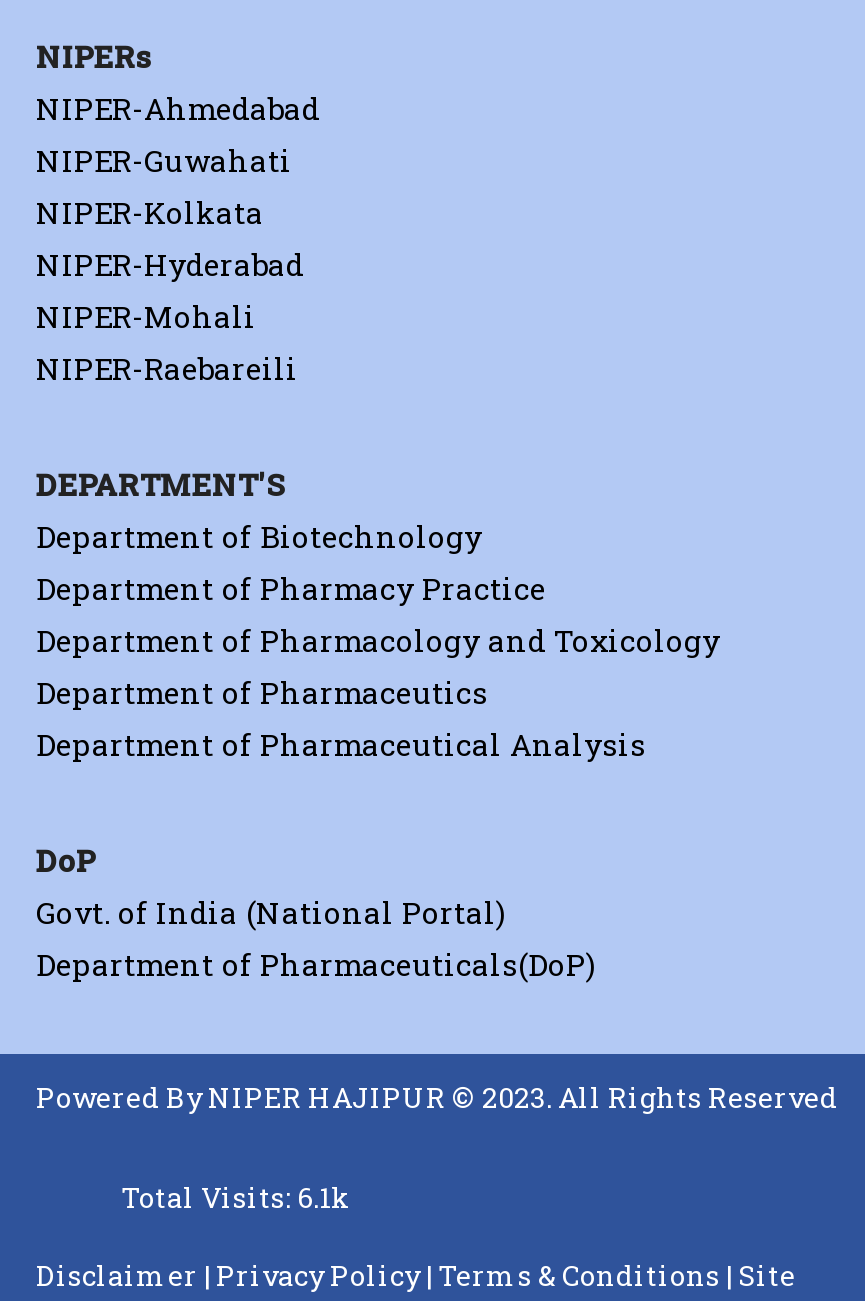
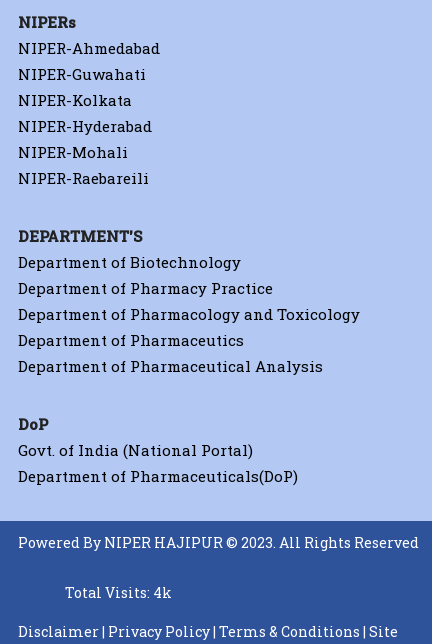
[121,1179,351,1217] Total Visits: 6.1k -> [64,583,171,602] Total Visits: 4k

